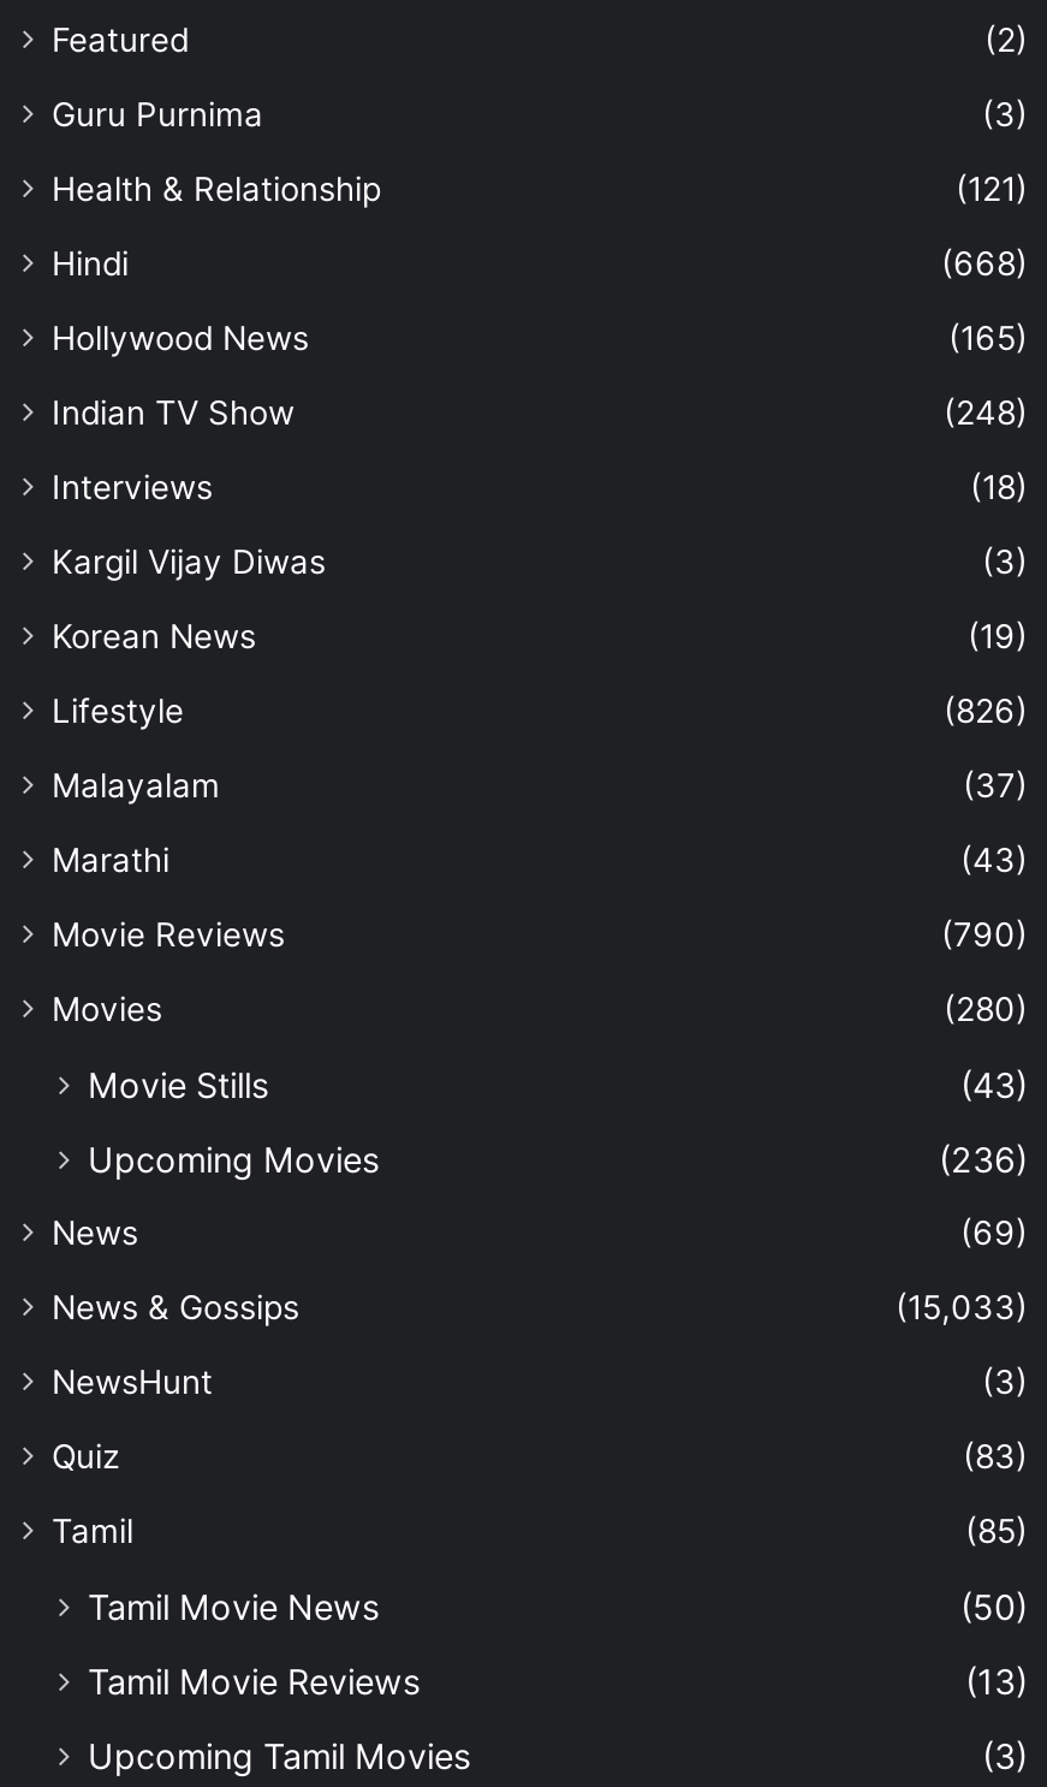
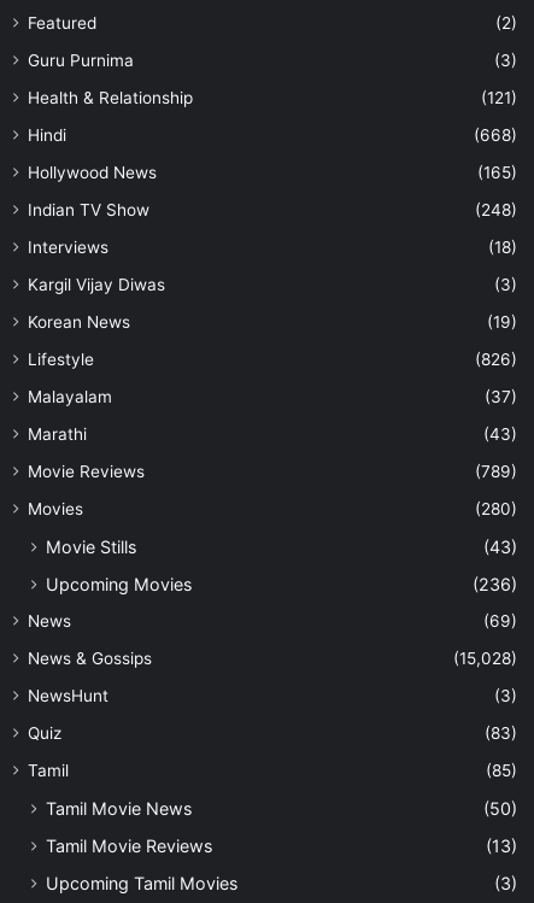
[941,914,1028,953] (790) -> [475,461,517,481] (789)
[896,1287,1028,1326] (15,033) -> [453,648,517,668] (15,028)

